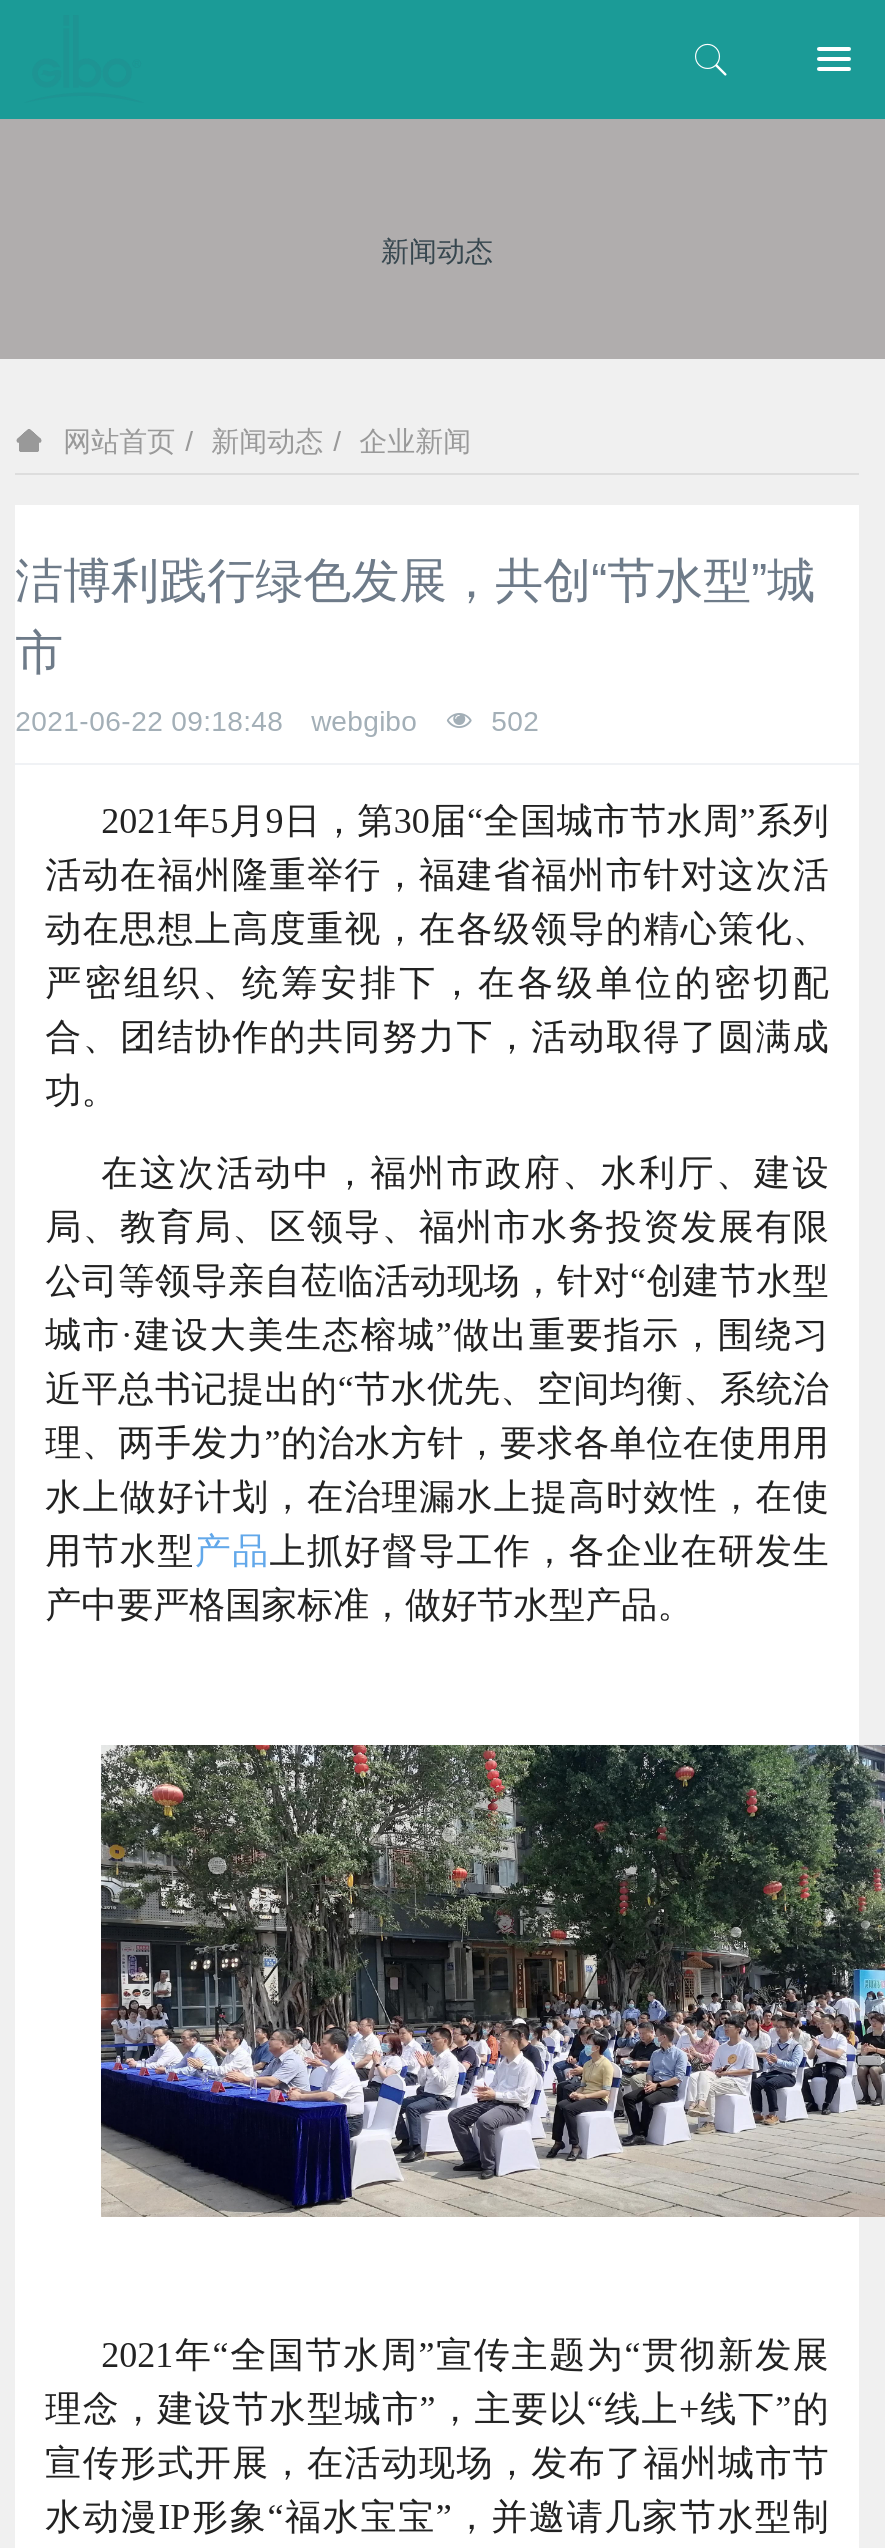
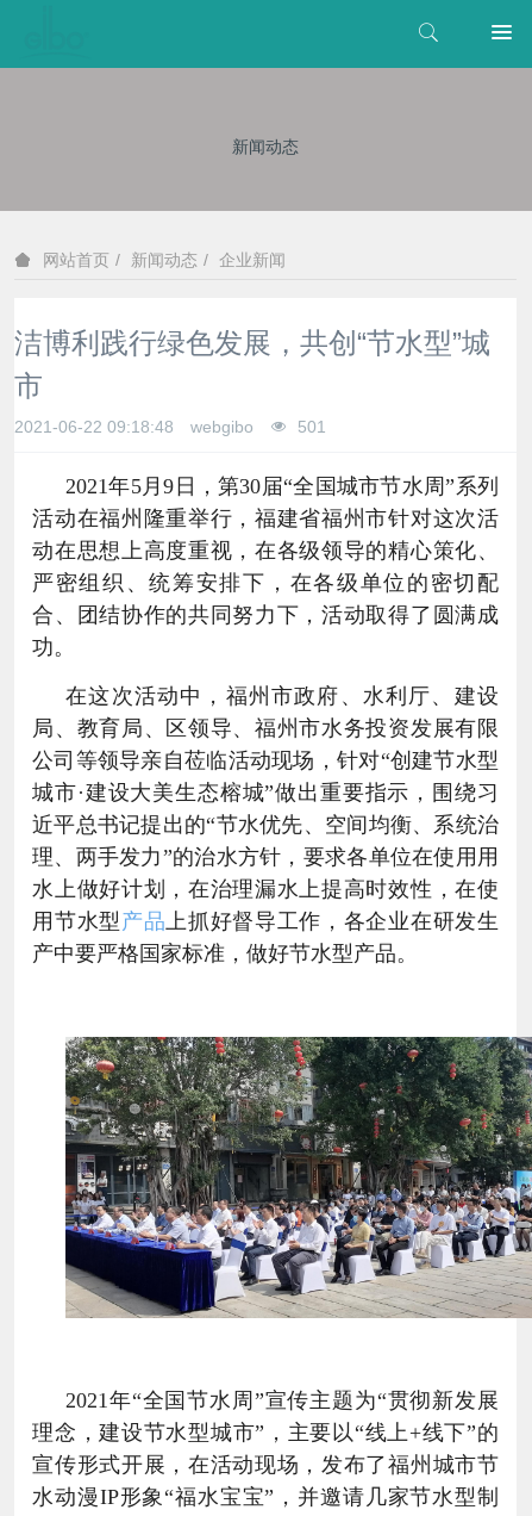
[491,705,539,737] 502 -> [298,417,326,436] 501

